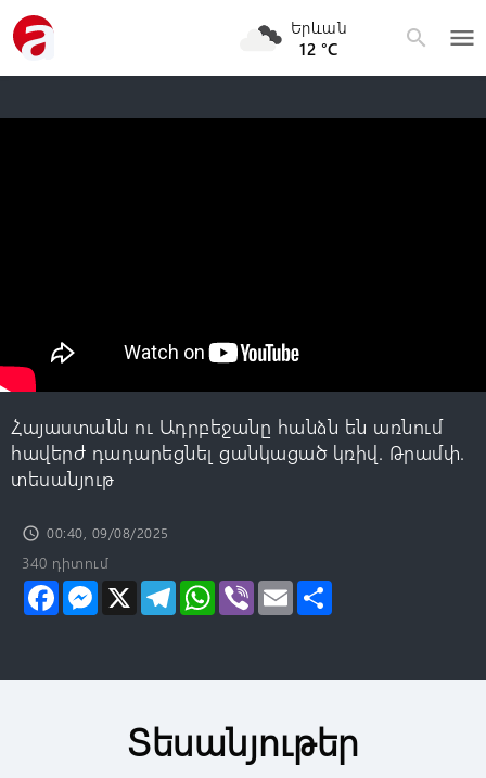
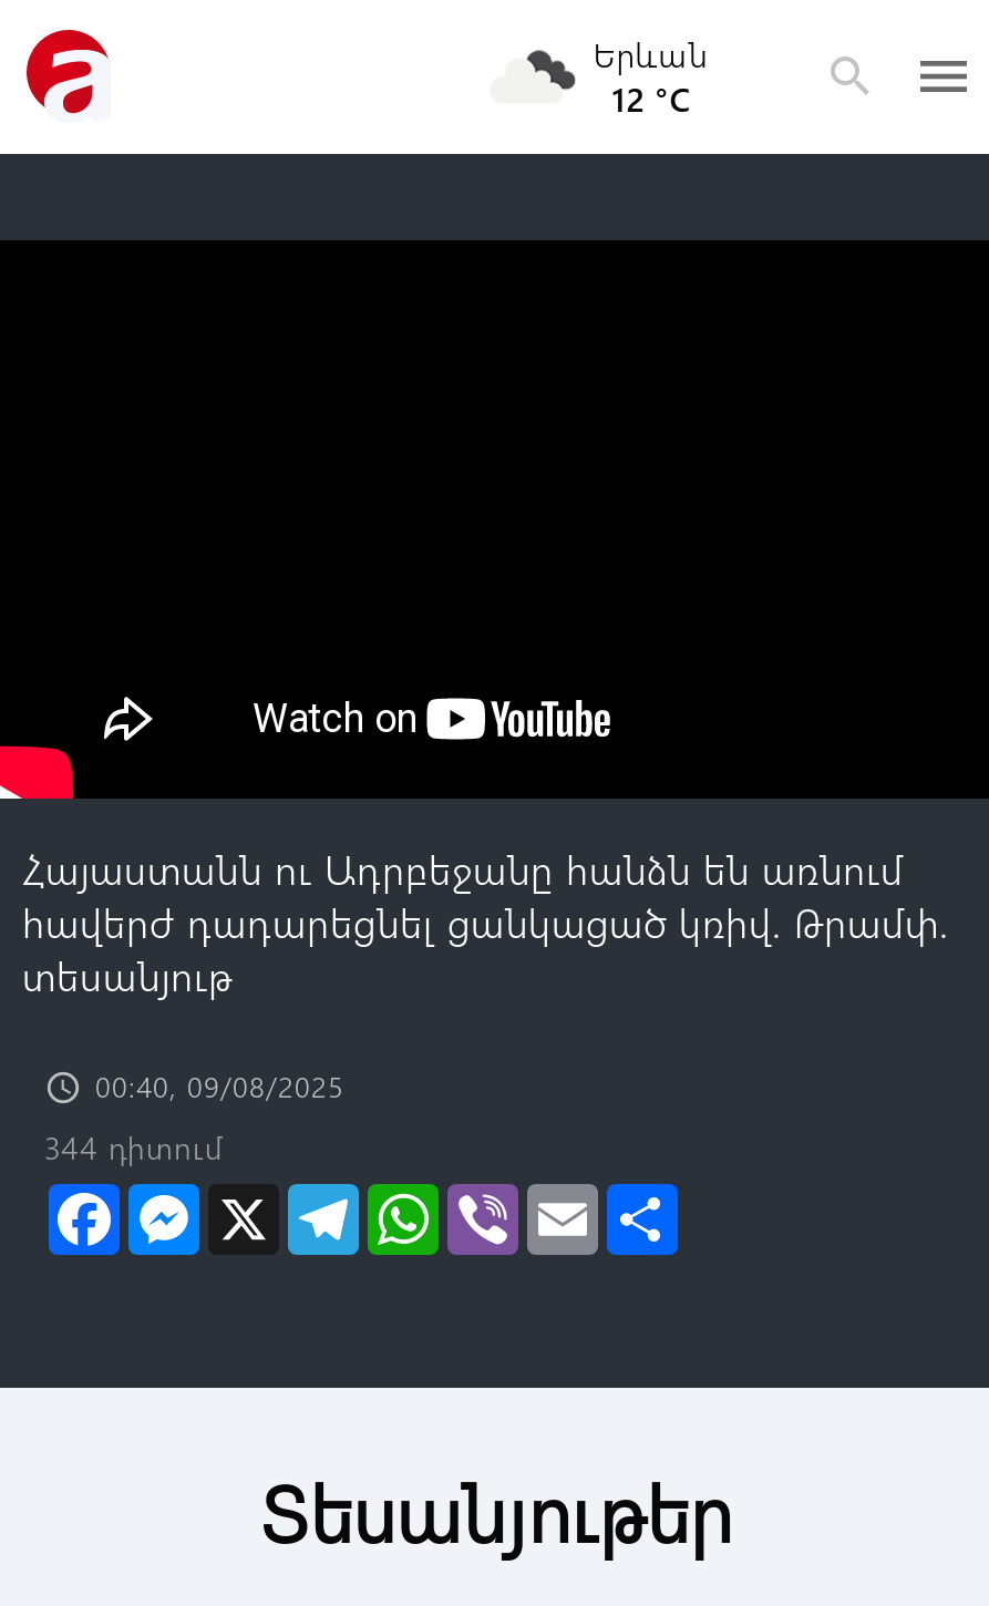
[22,552,108,573] 340 դիտում -> [44,1126,224,1169] 344 դիտում

